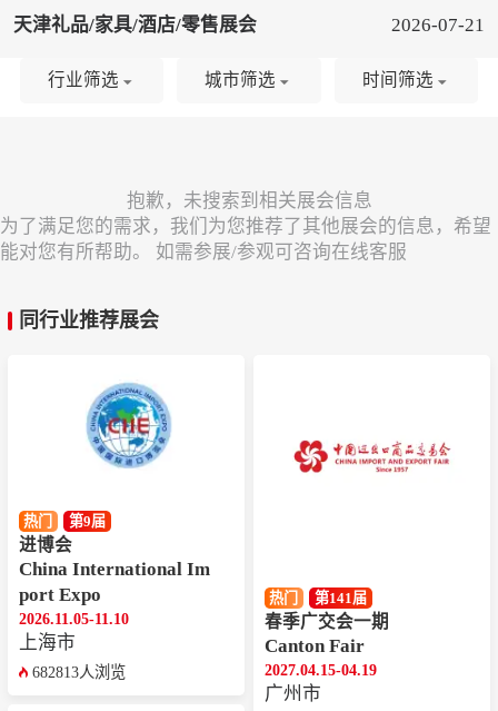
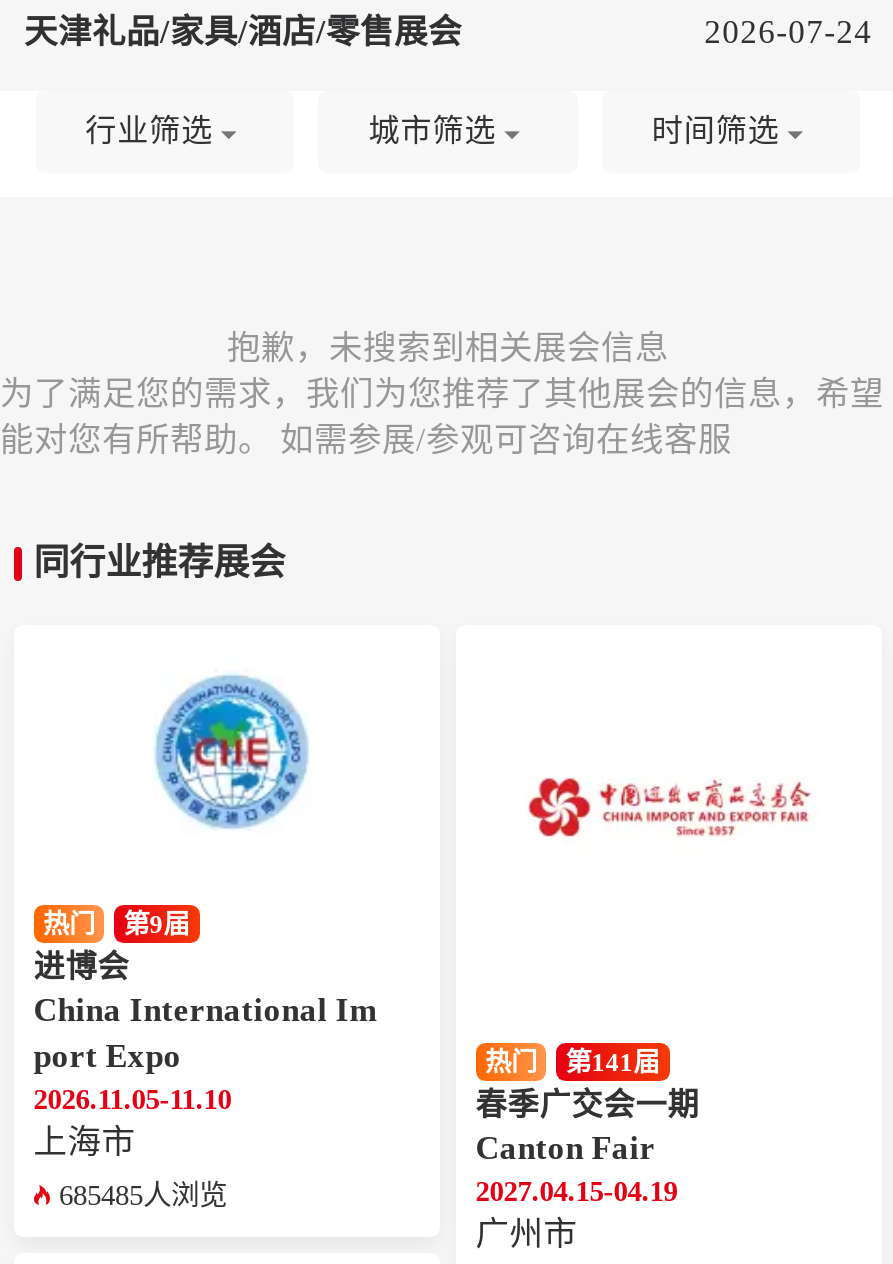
[391,14,485,35] 2026-07-21 -> [704,12,872,50] 2026-07-24
[33,663,126,681] 682813人浏览 -> [59,1179,227,1211] 685485人浏览

